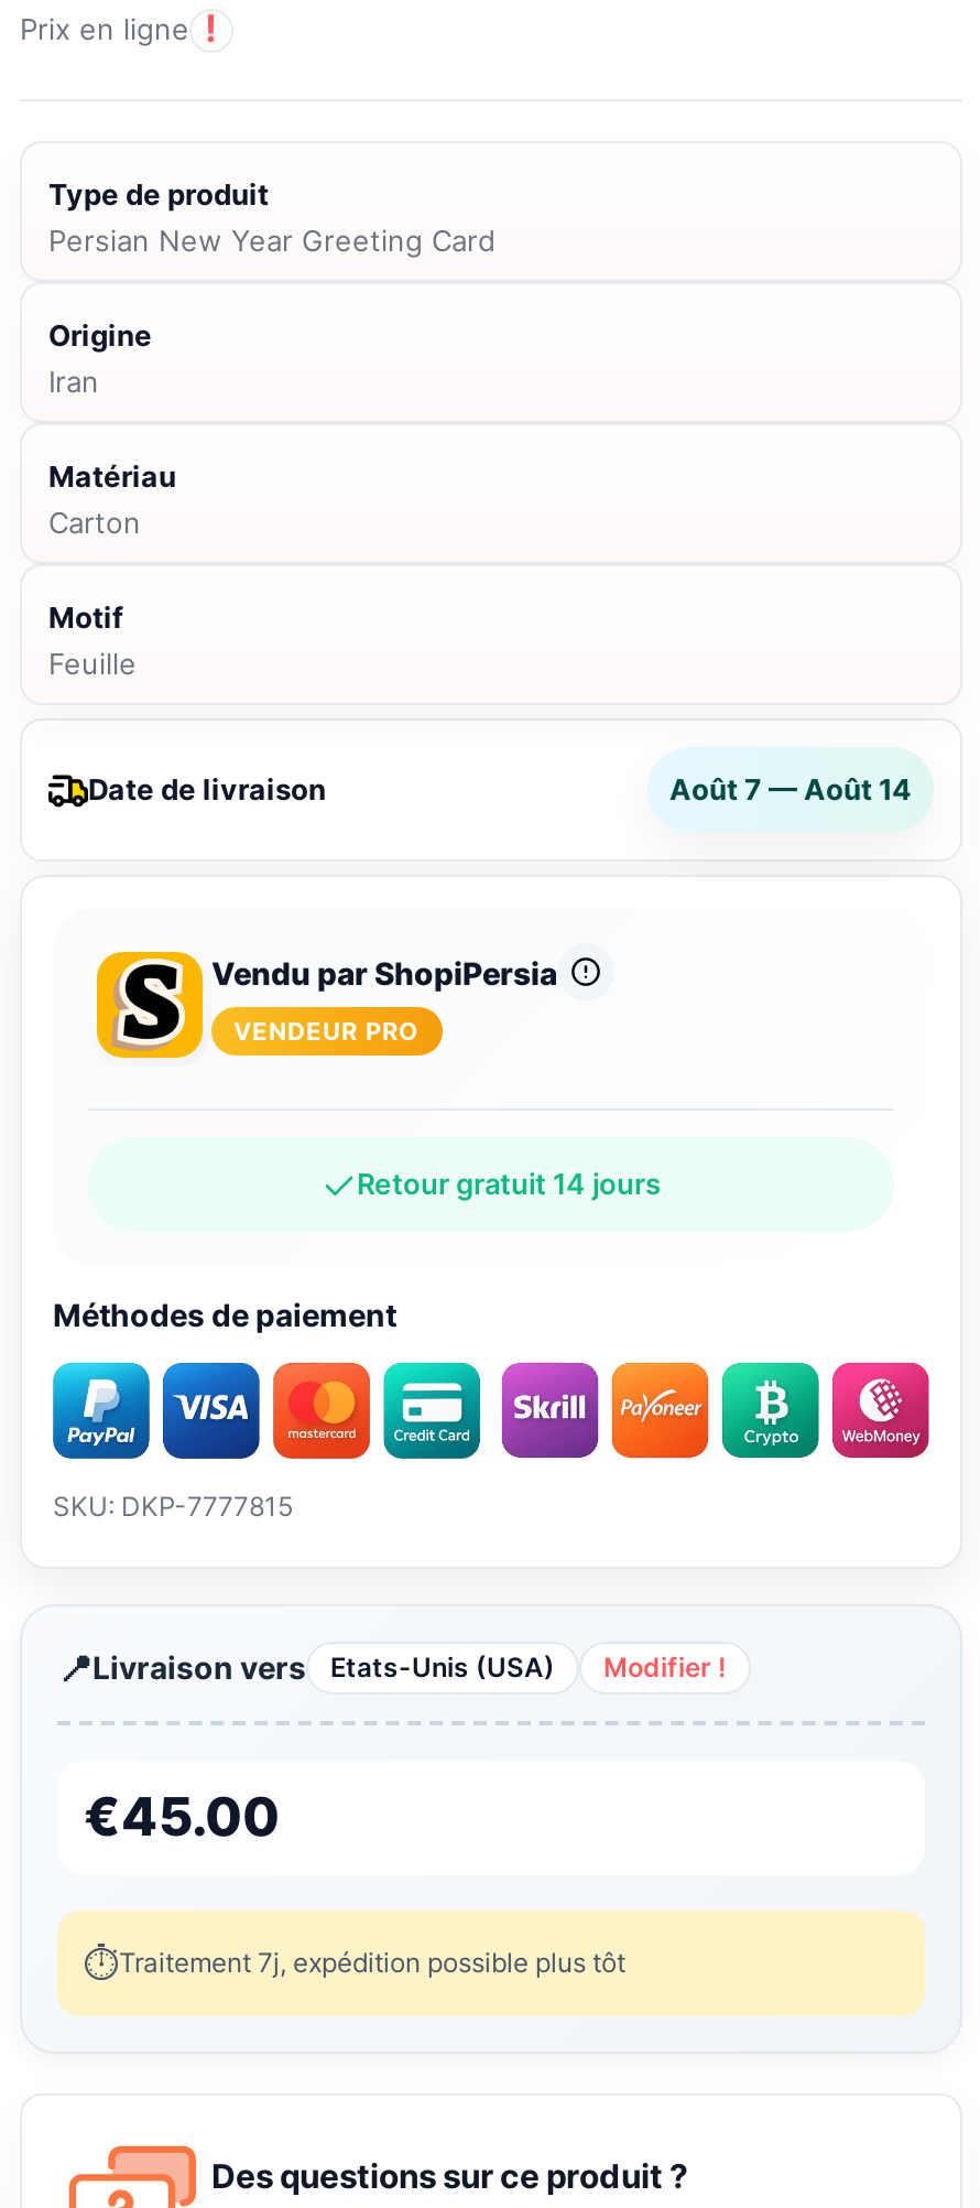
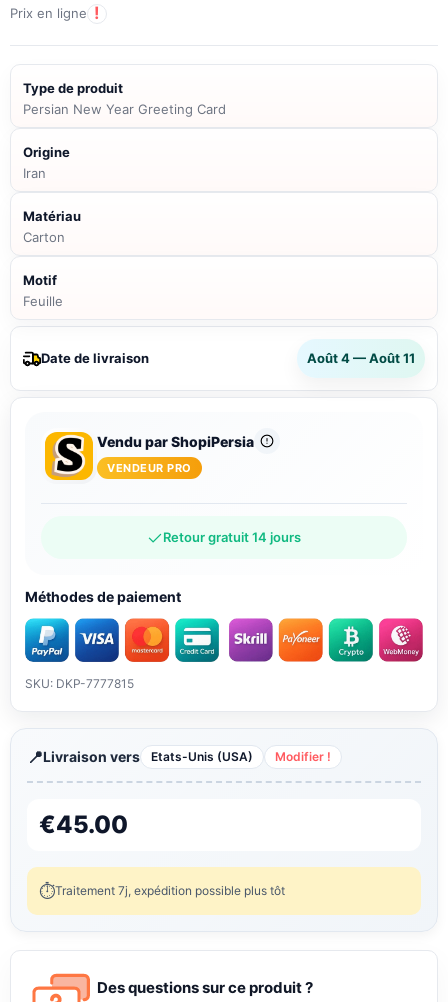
[669,772,912,807] Août 7 — Août 14 -> [307,350,415,366] Août 4 — Août 11

